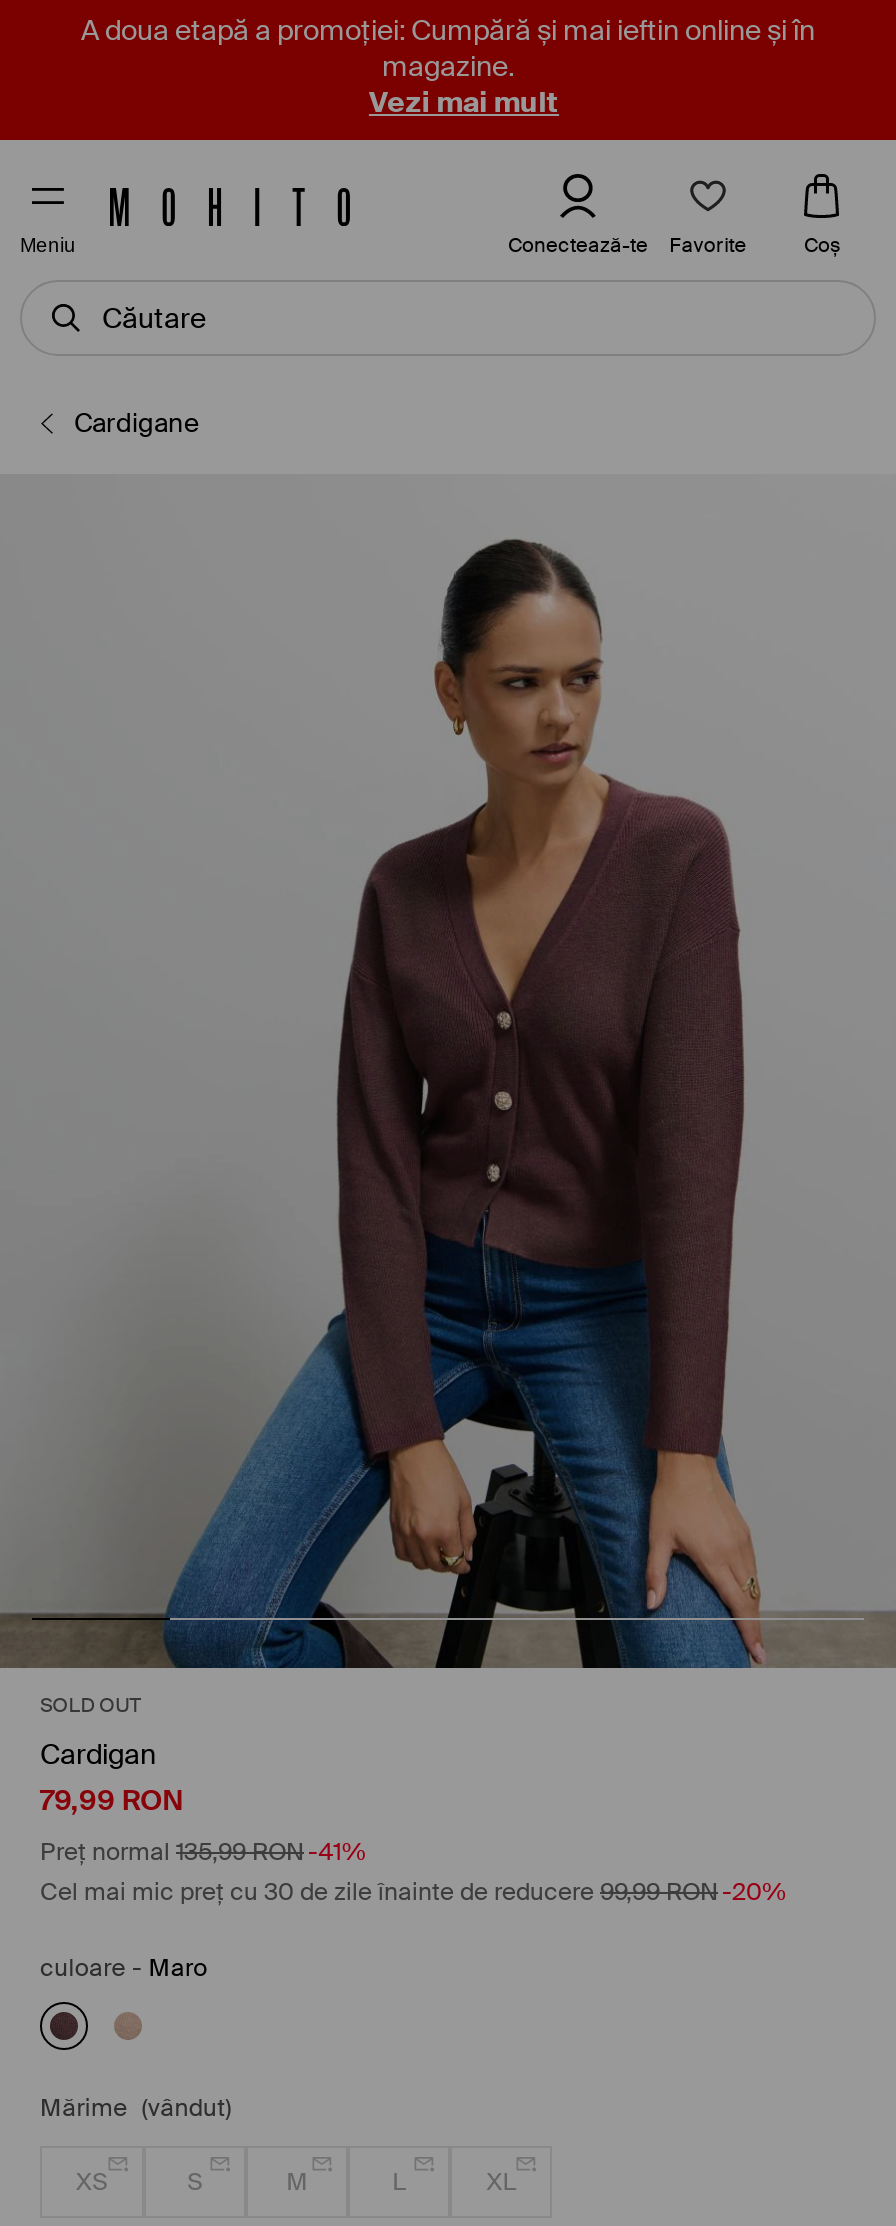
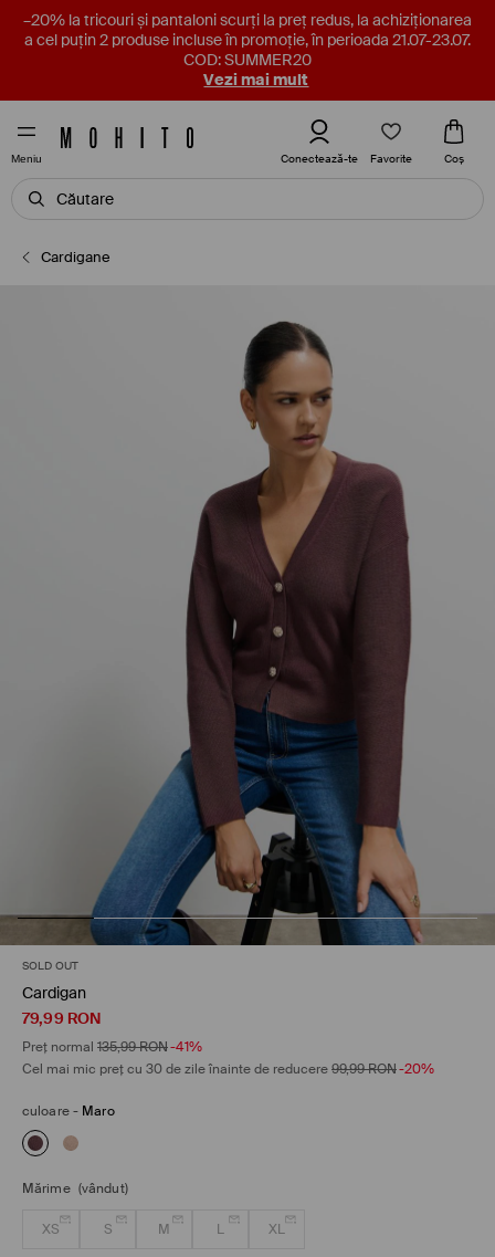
[81,12,815,84] A doua etapă a promoției: Cumpără și mai ieftin online și în | magazine. -> [23,10,472,70] –20% la tricouri și pantaloni scurți la preț redus, la achiziționarea | a cel puțin 2 produse incluse în promoție, în perioada 21.07-23.07. | COD: SUMMER20

